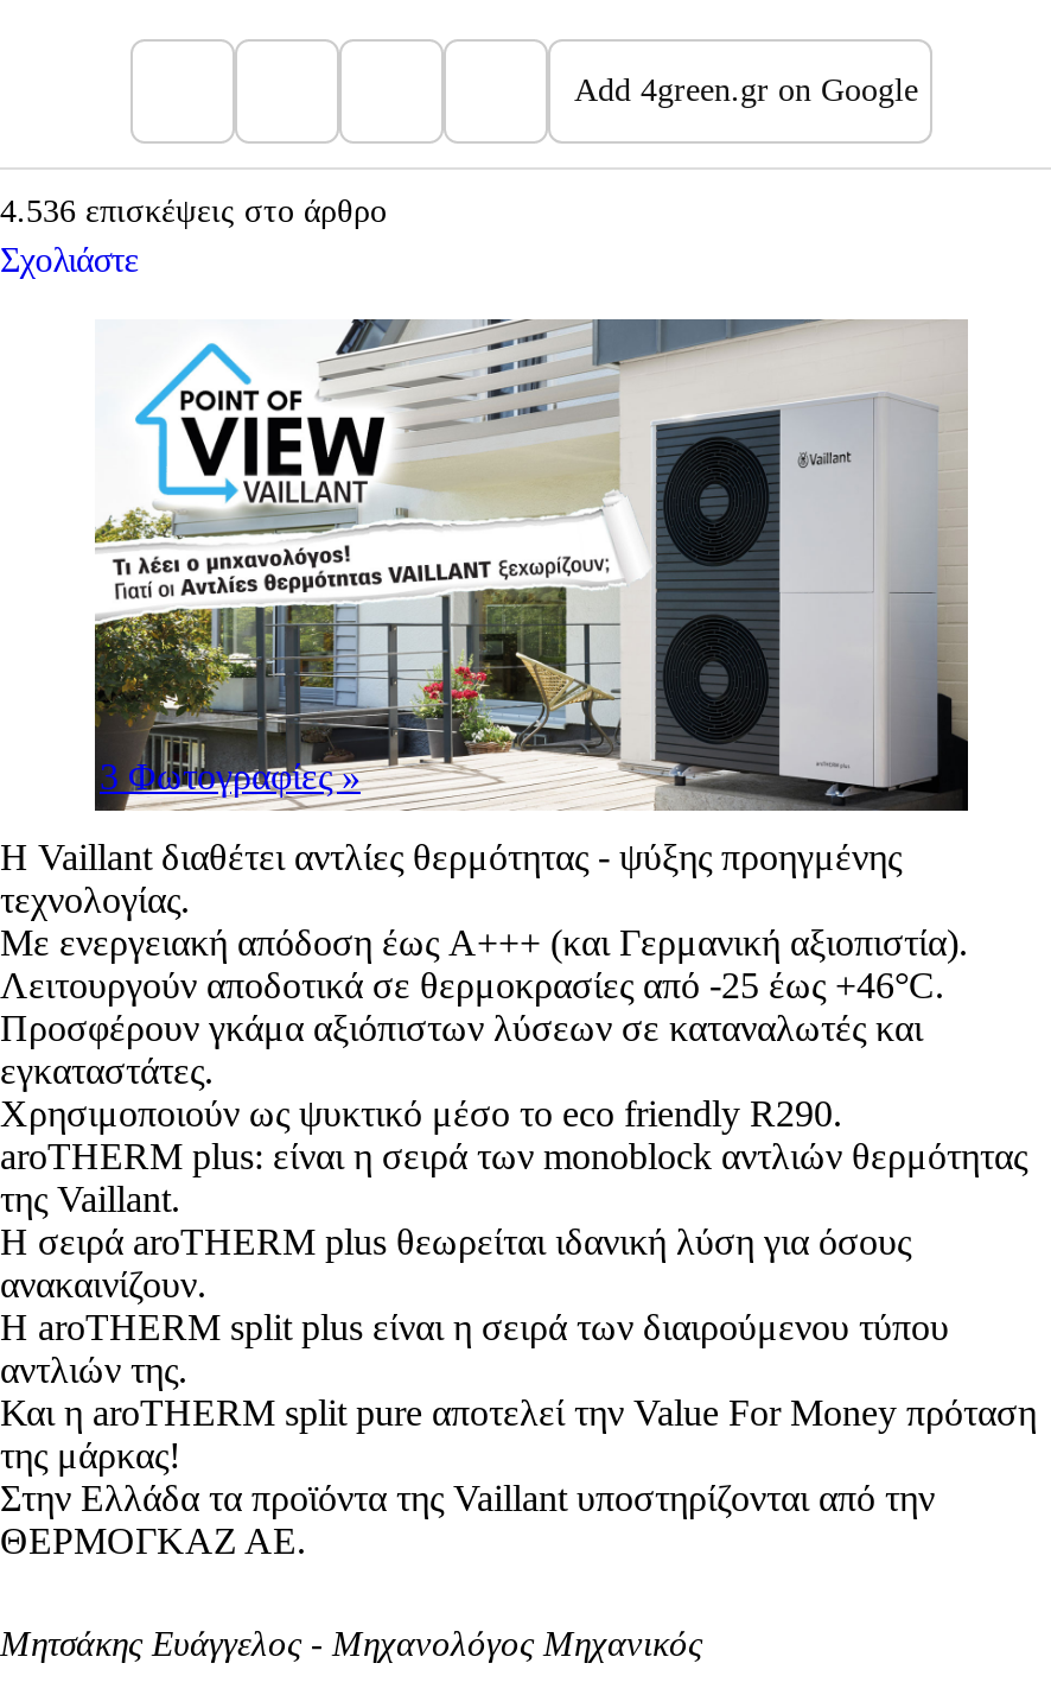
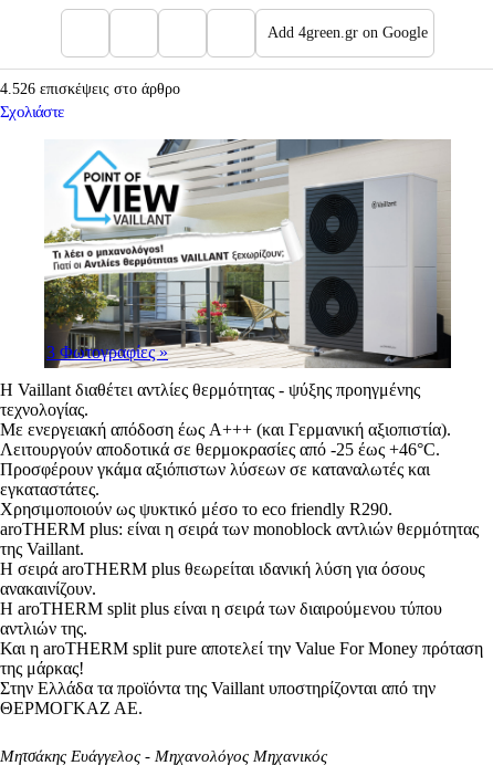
[0,193,387,229] 4.536 επισκέψεις στο άρθρο -> [0,81,180,97] 4.526 επισκέψεις στο άρθρο

